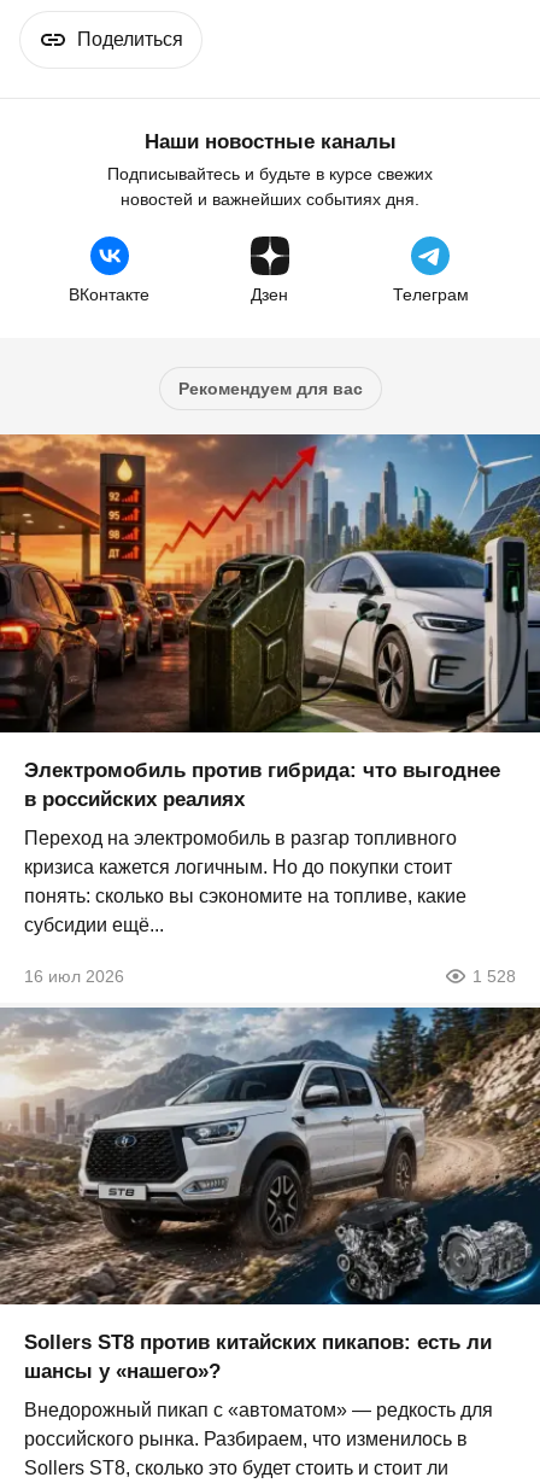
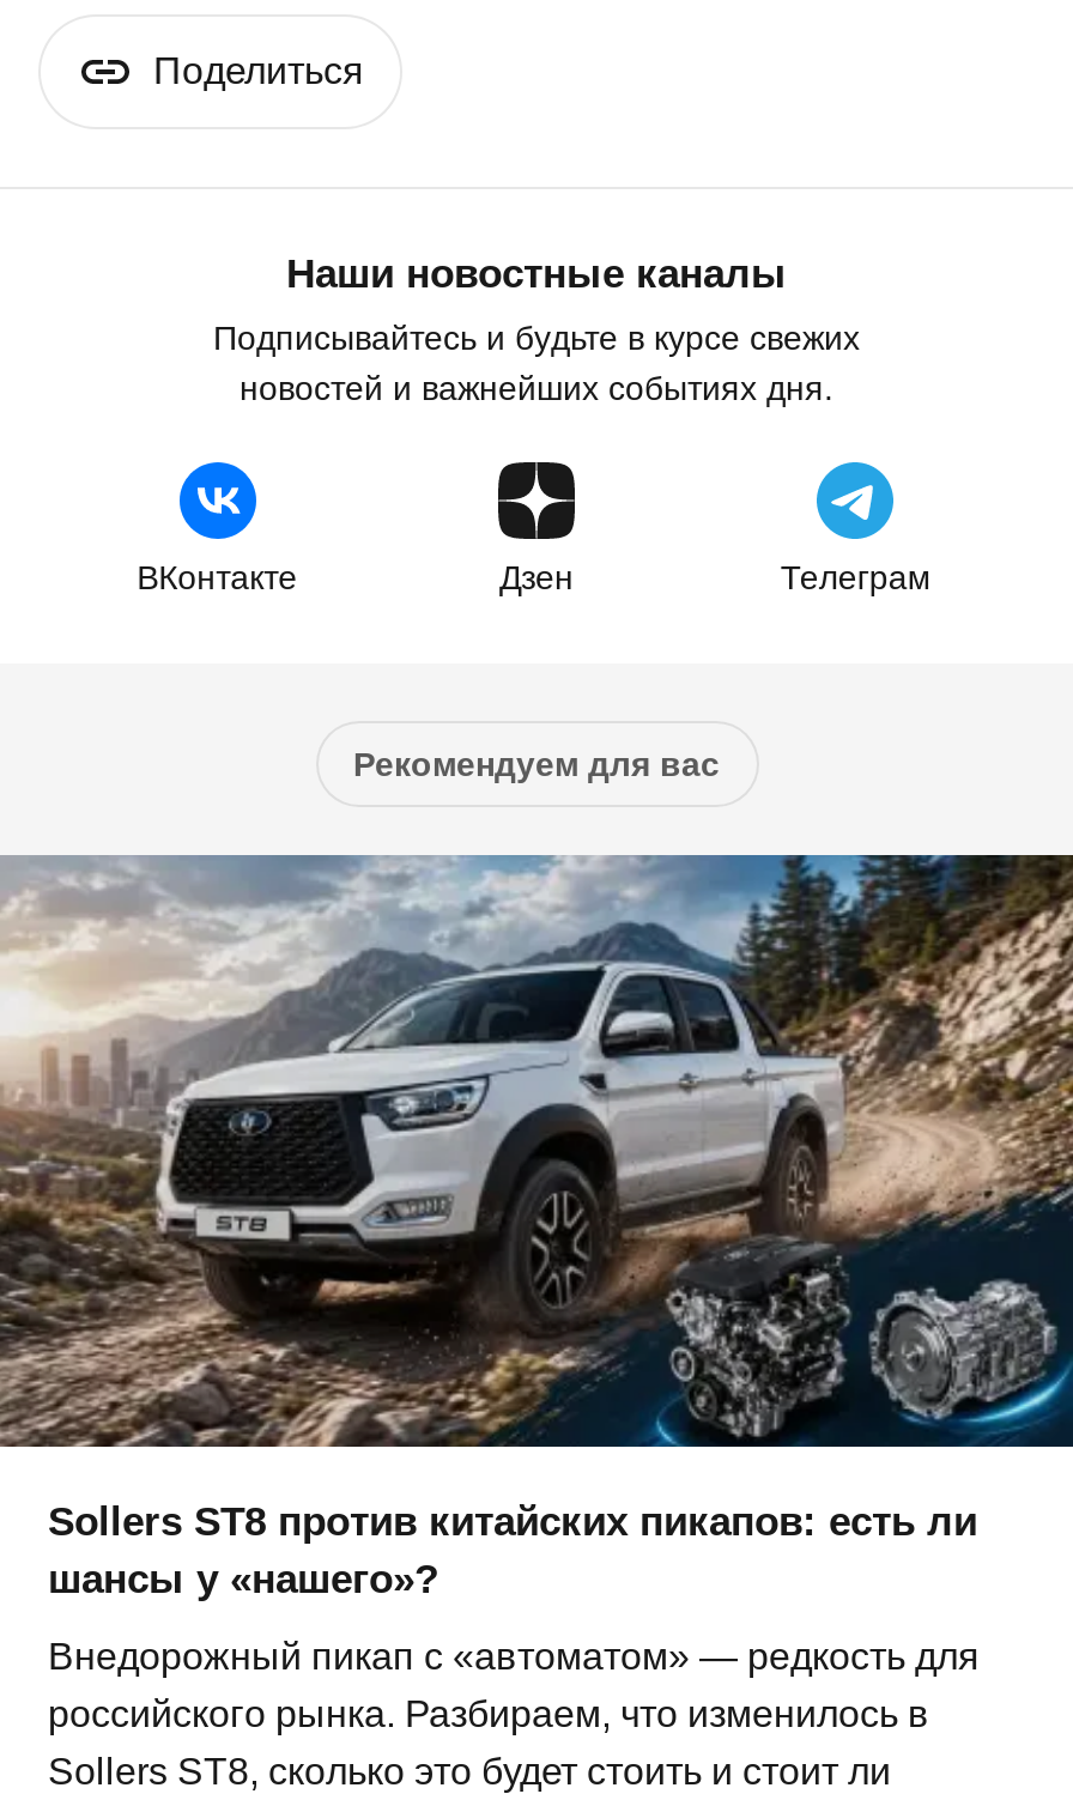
[4,433,536,985] [image] | Электромобиль против гибрида: что выгоднее | в российских реалиях | Переход на электромобиль в разгар топливного | кризиса кажется логичным. Но до покупки стоит | понять: сколько вы сэкономите на топливе, какие | субсидии ещё... | 16 июл 2026 | 1 528 -> none

